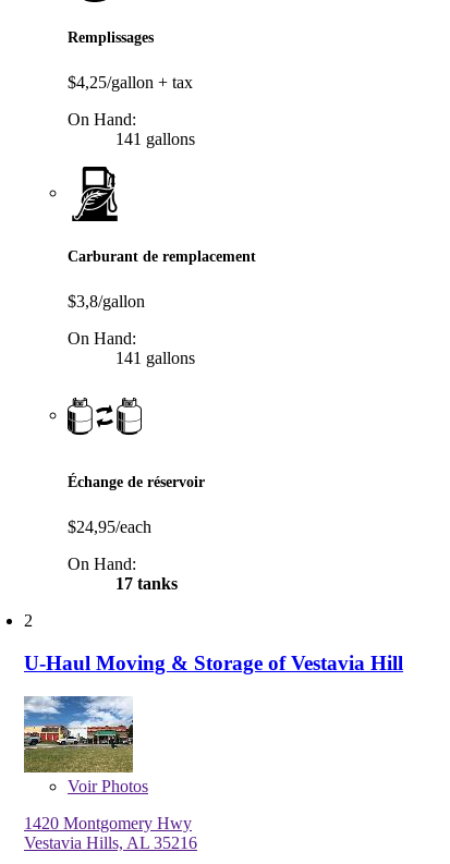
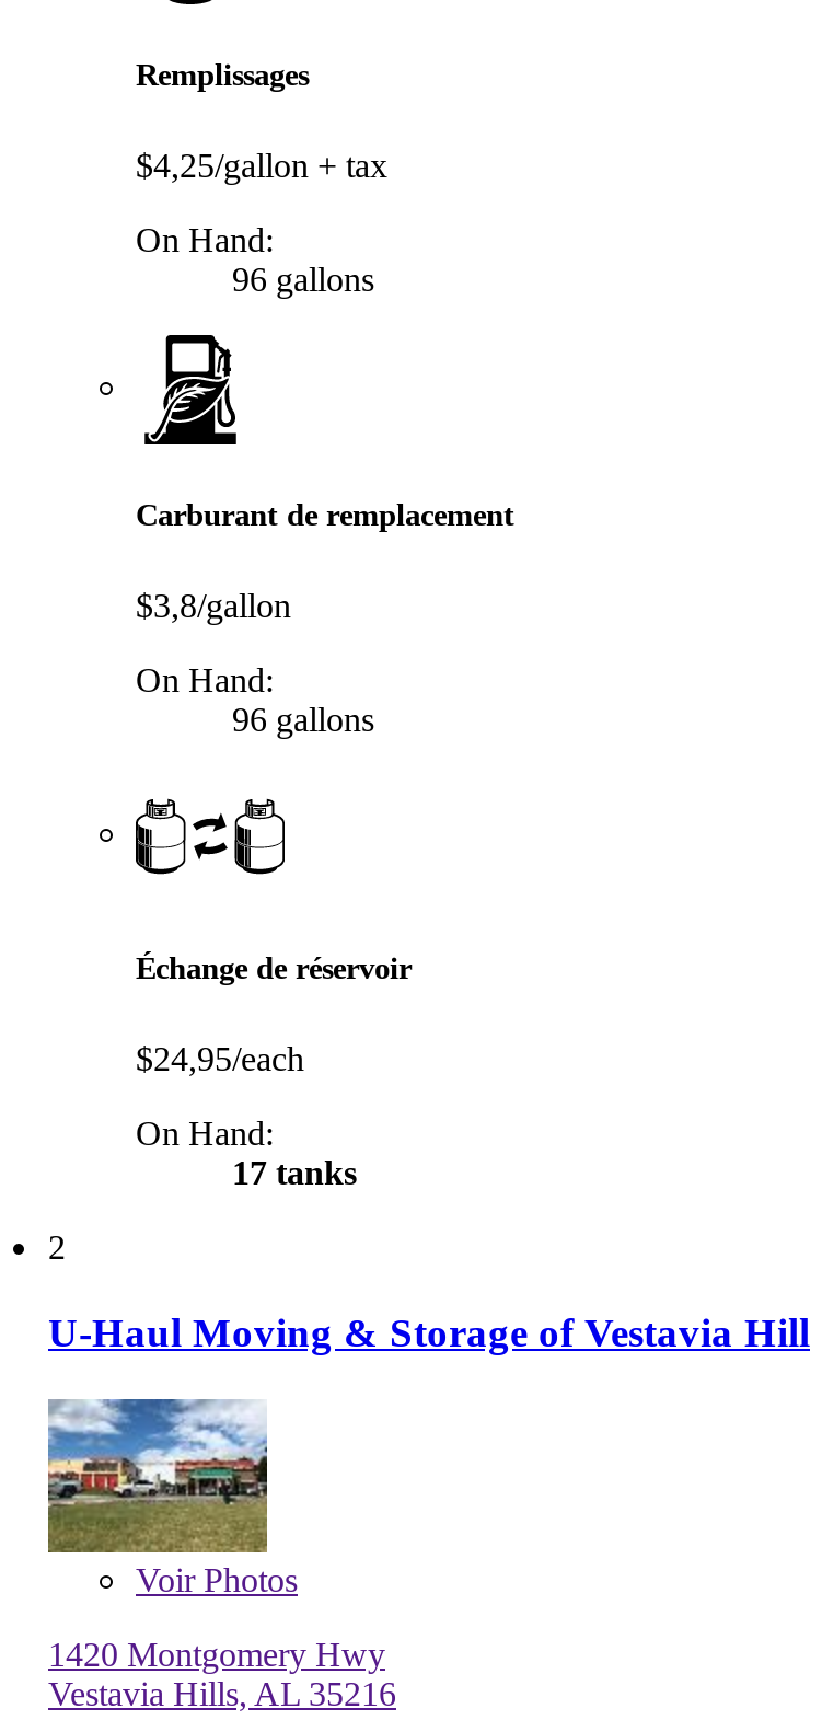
[111,130,195,148] 141 gallons -> [223,261,374,298] 96 gallons
[111,349,195,367] 141 gallons -> [223,701,374,739] 96 gallons

